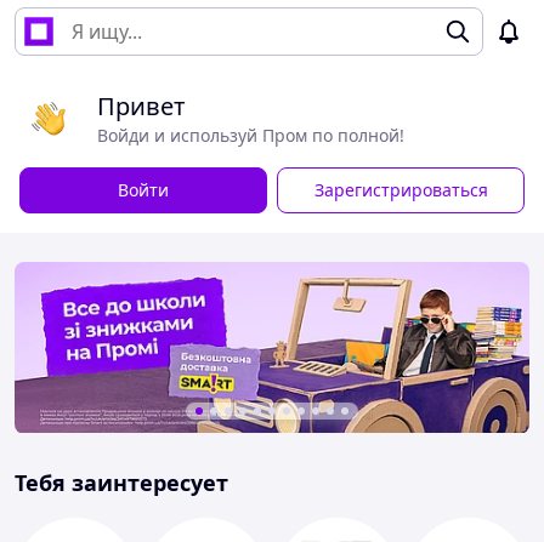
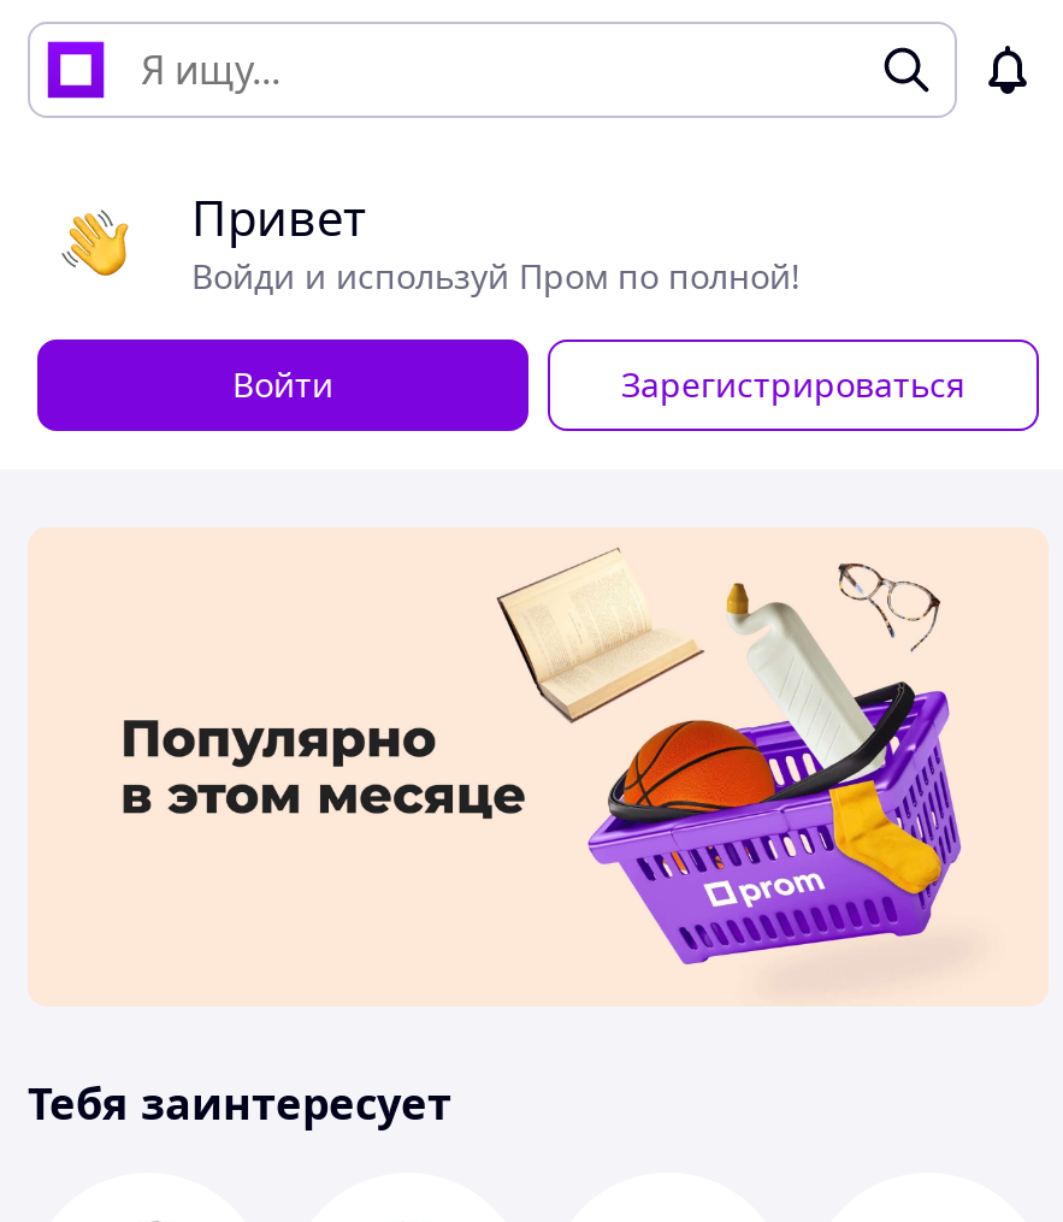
[13,262,531,434] [image] -> [30,530,1046,1004] [image]

